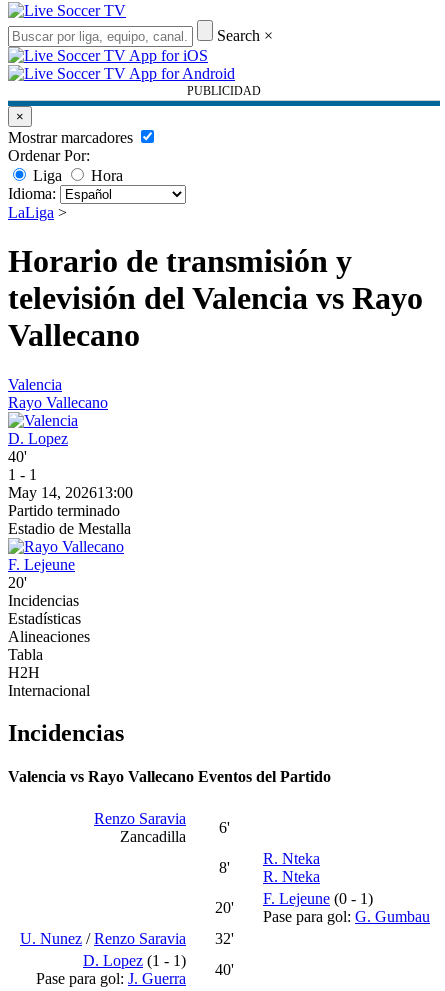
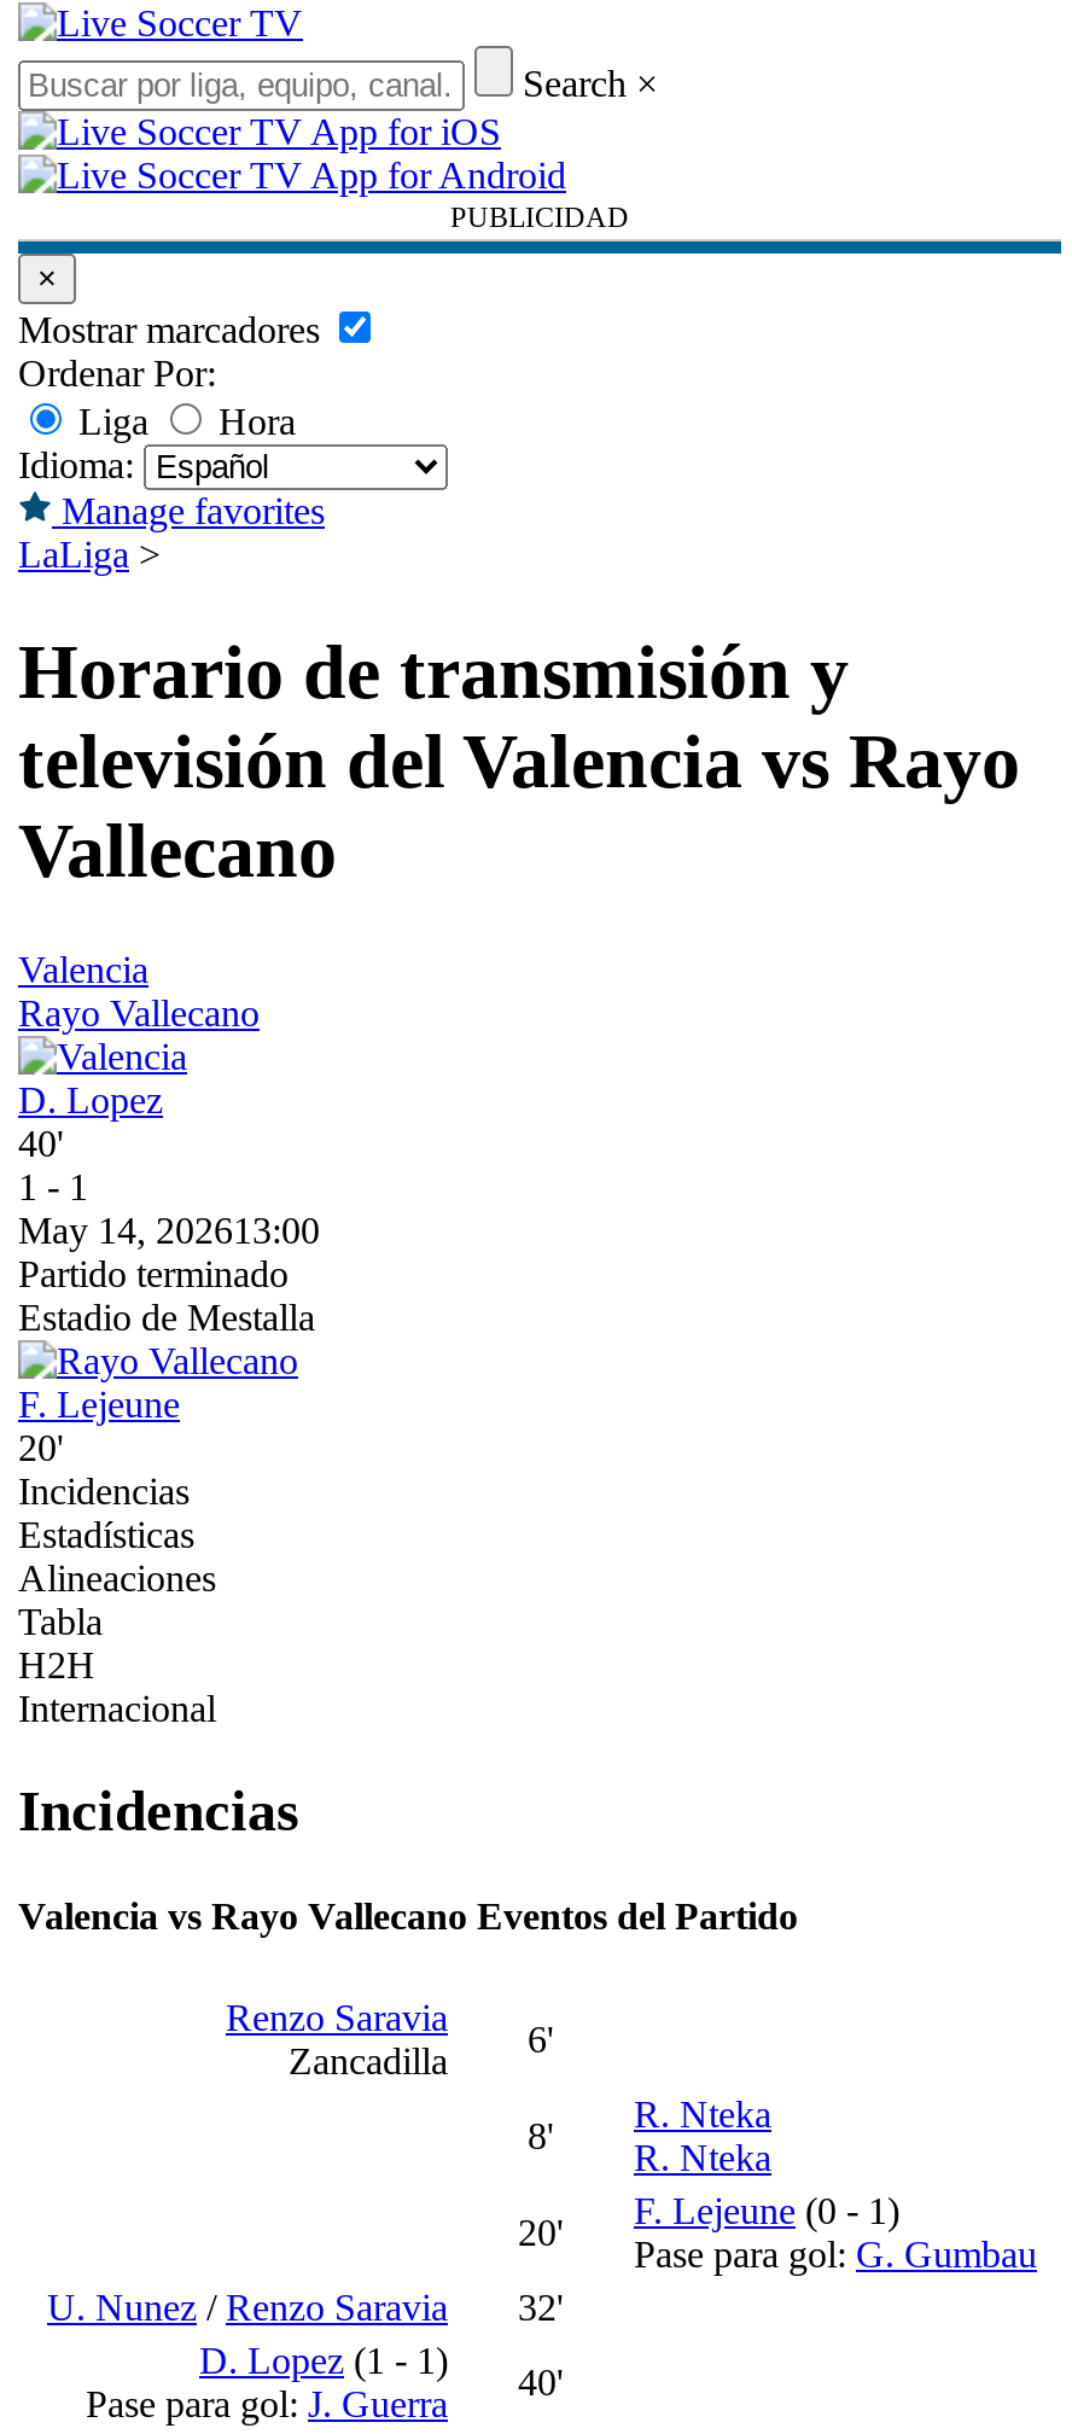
none -> [52,490,325,531] Manage favorites

